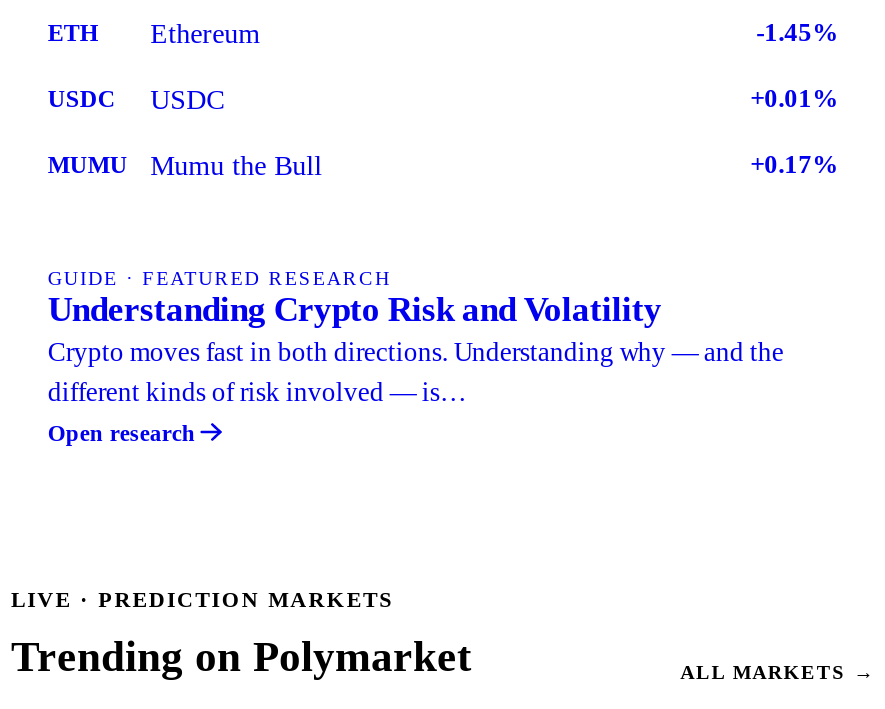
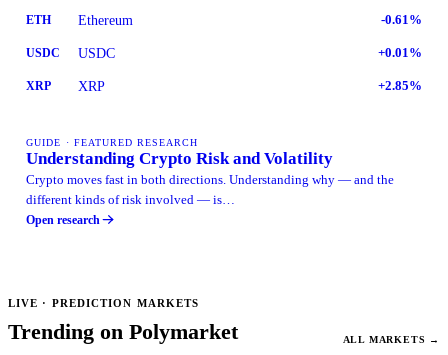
[756,19,838,47] -1.45% -> [381,13,422,27] -0.61%
[48,149,838,181] MUMU | Mumu the Bull | +0.17% -> [26,78,422,94] XRP | XRP | +2.85%

